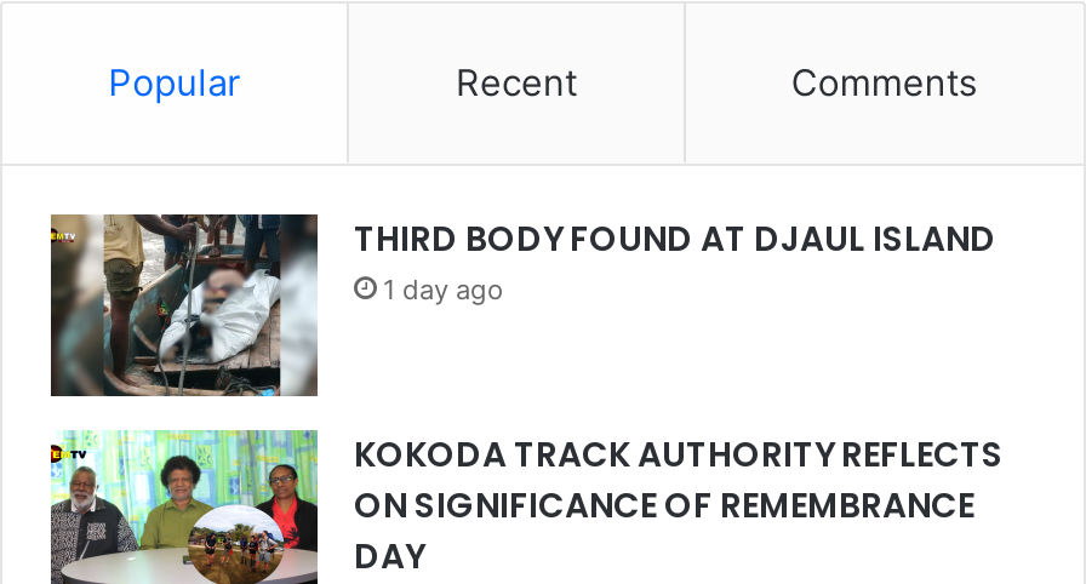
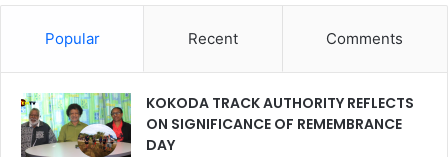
[48,211,996,400] [image] | THIRD BODY FOUND AT DJAUL ISLAND | 1 day ago -> none

